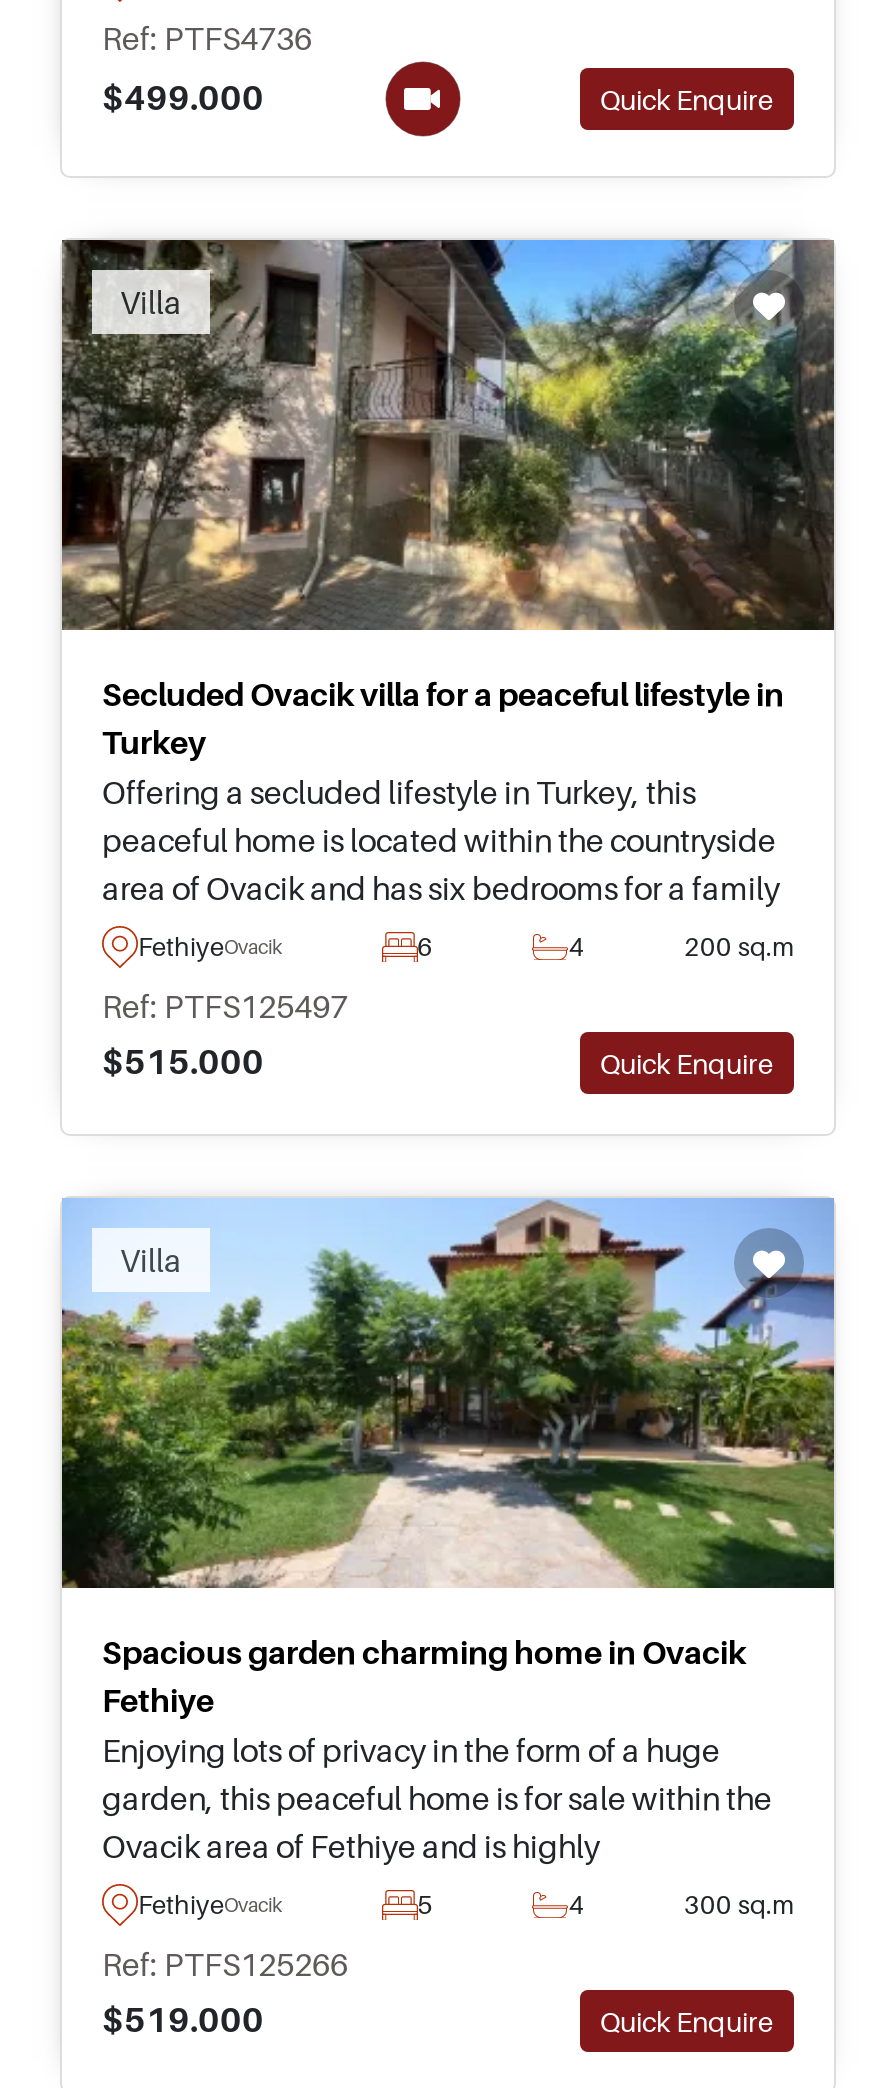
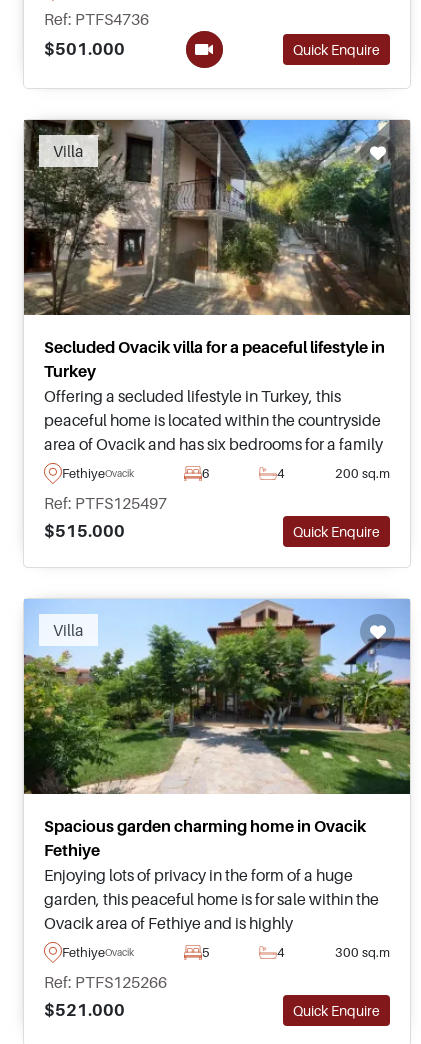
[102,78,264,118] $499.000 -> [44,39,125,59] $501.000
[102,2000,264,2040] $519.000 -> [44,1000,125,1020] $521.000

